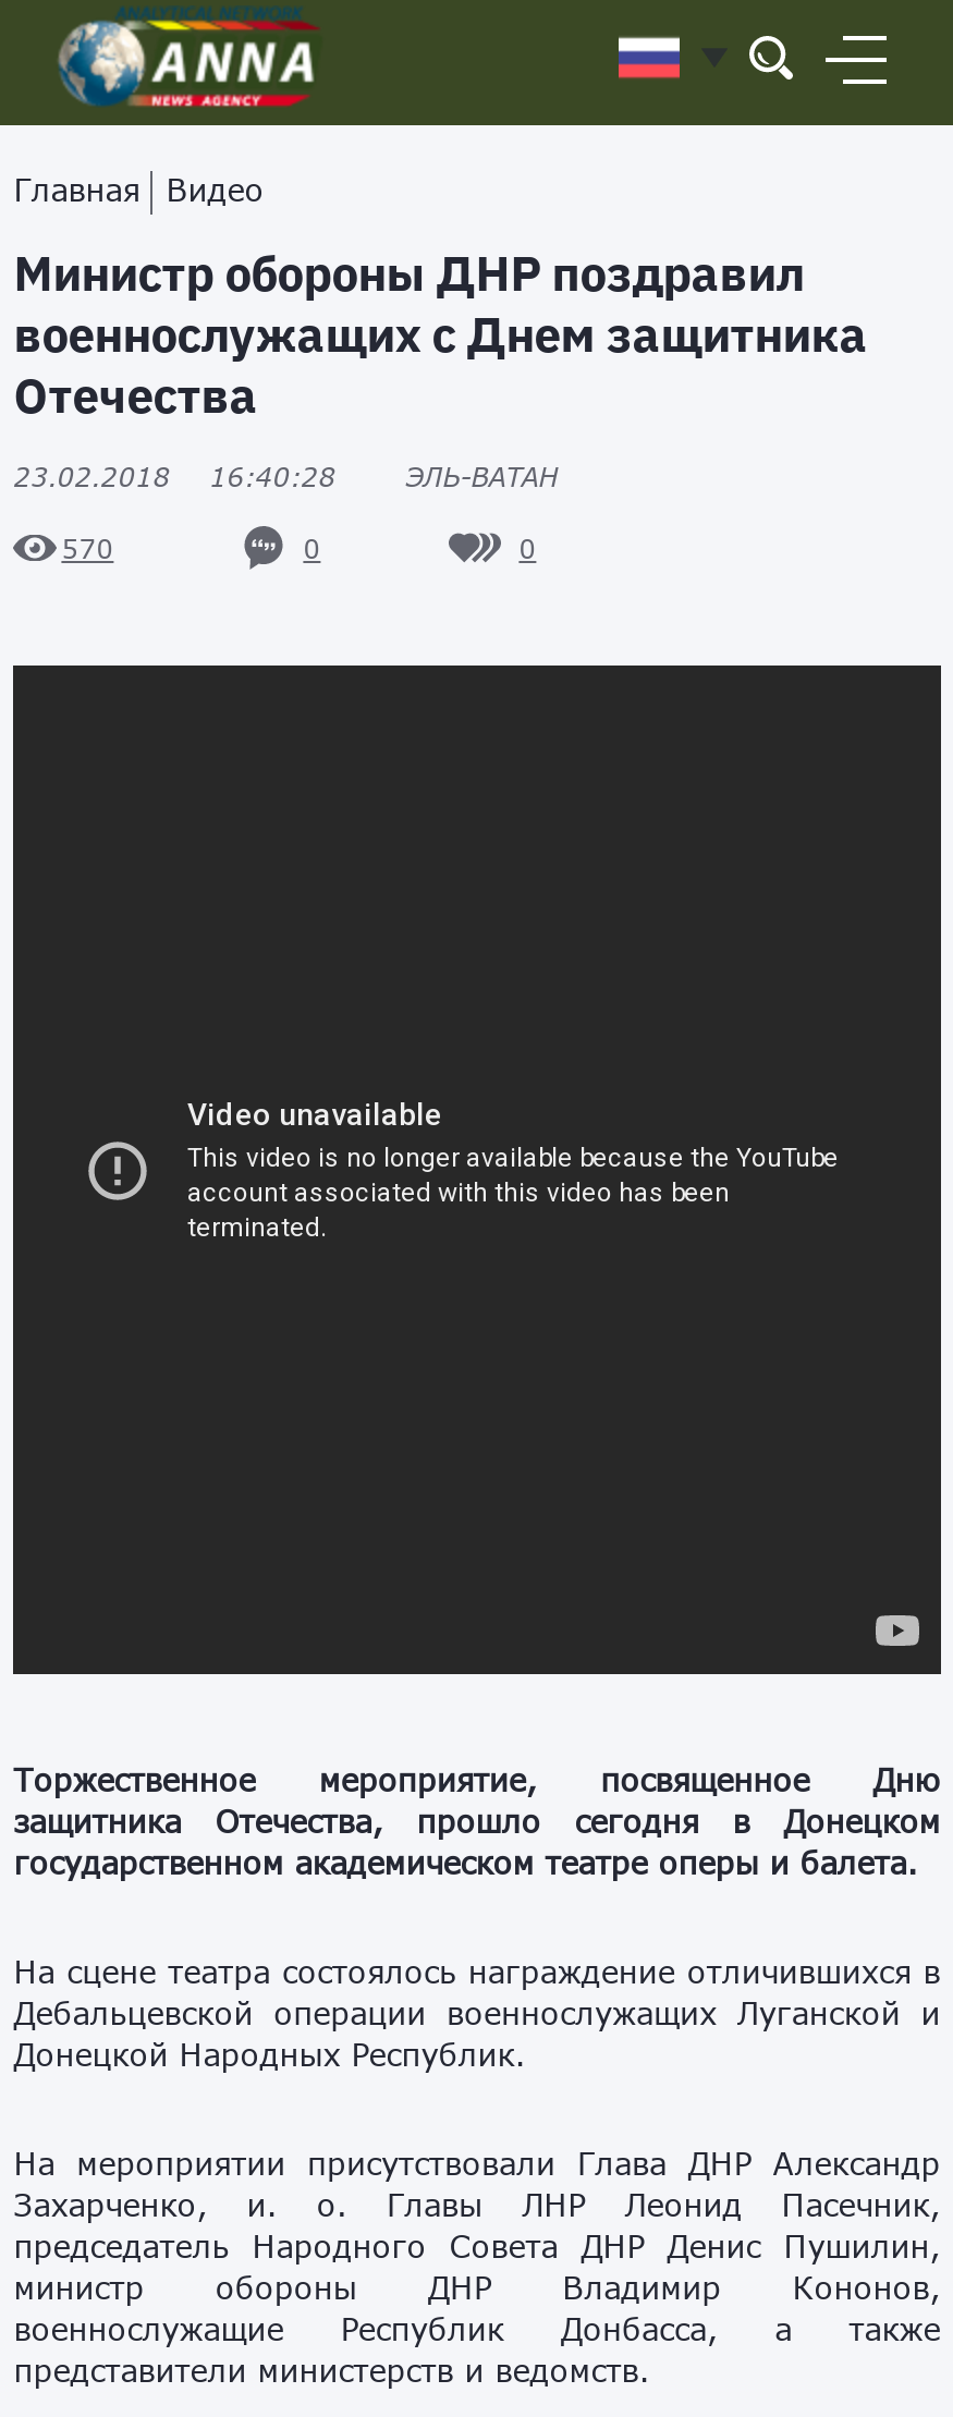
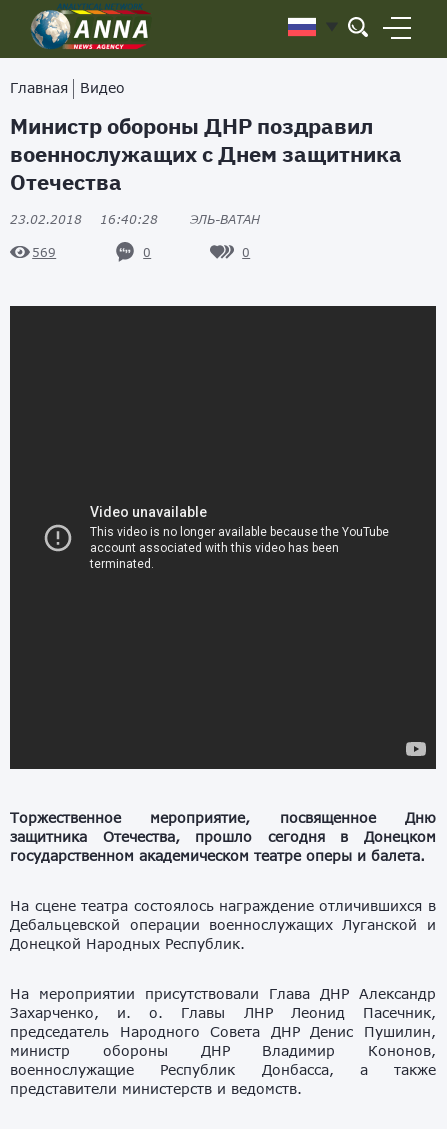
[61,533,114,565] 570 -> [32,245,56,260] 569

